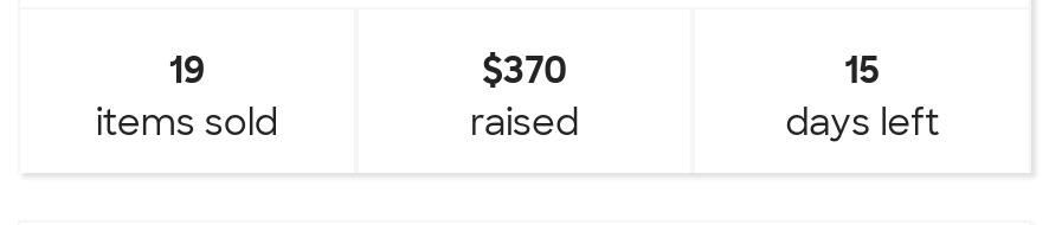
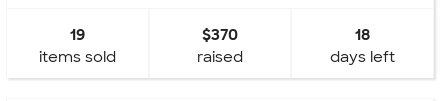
[844,46,880,93] 15 -> [355,25,370,45] 18

